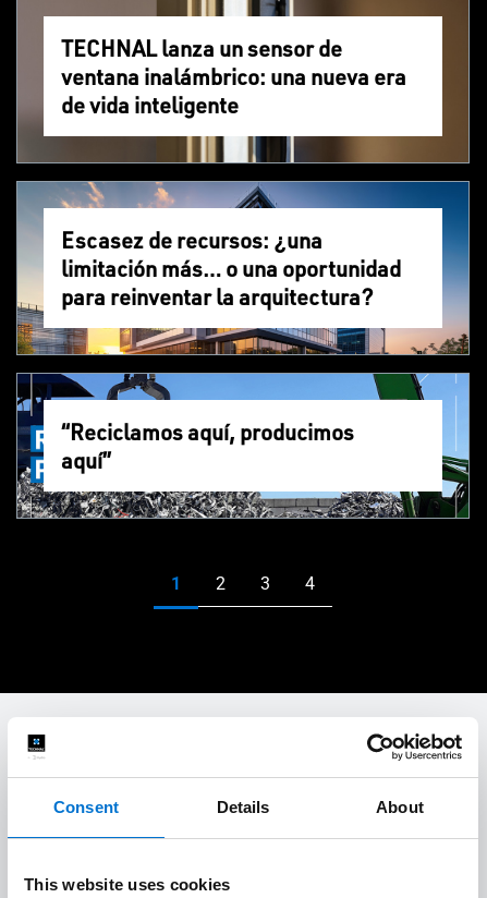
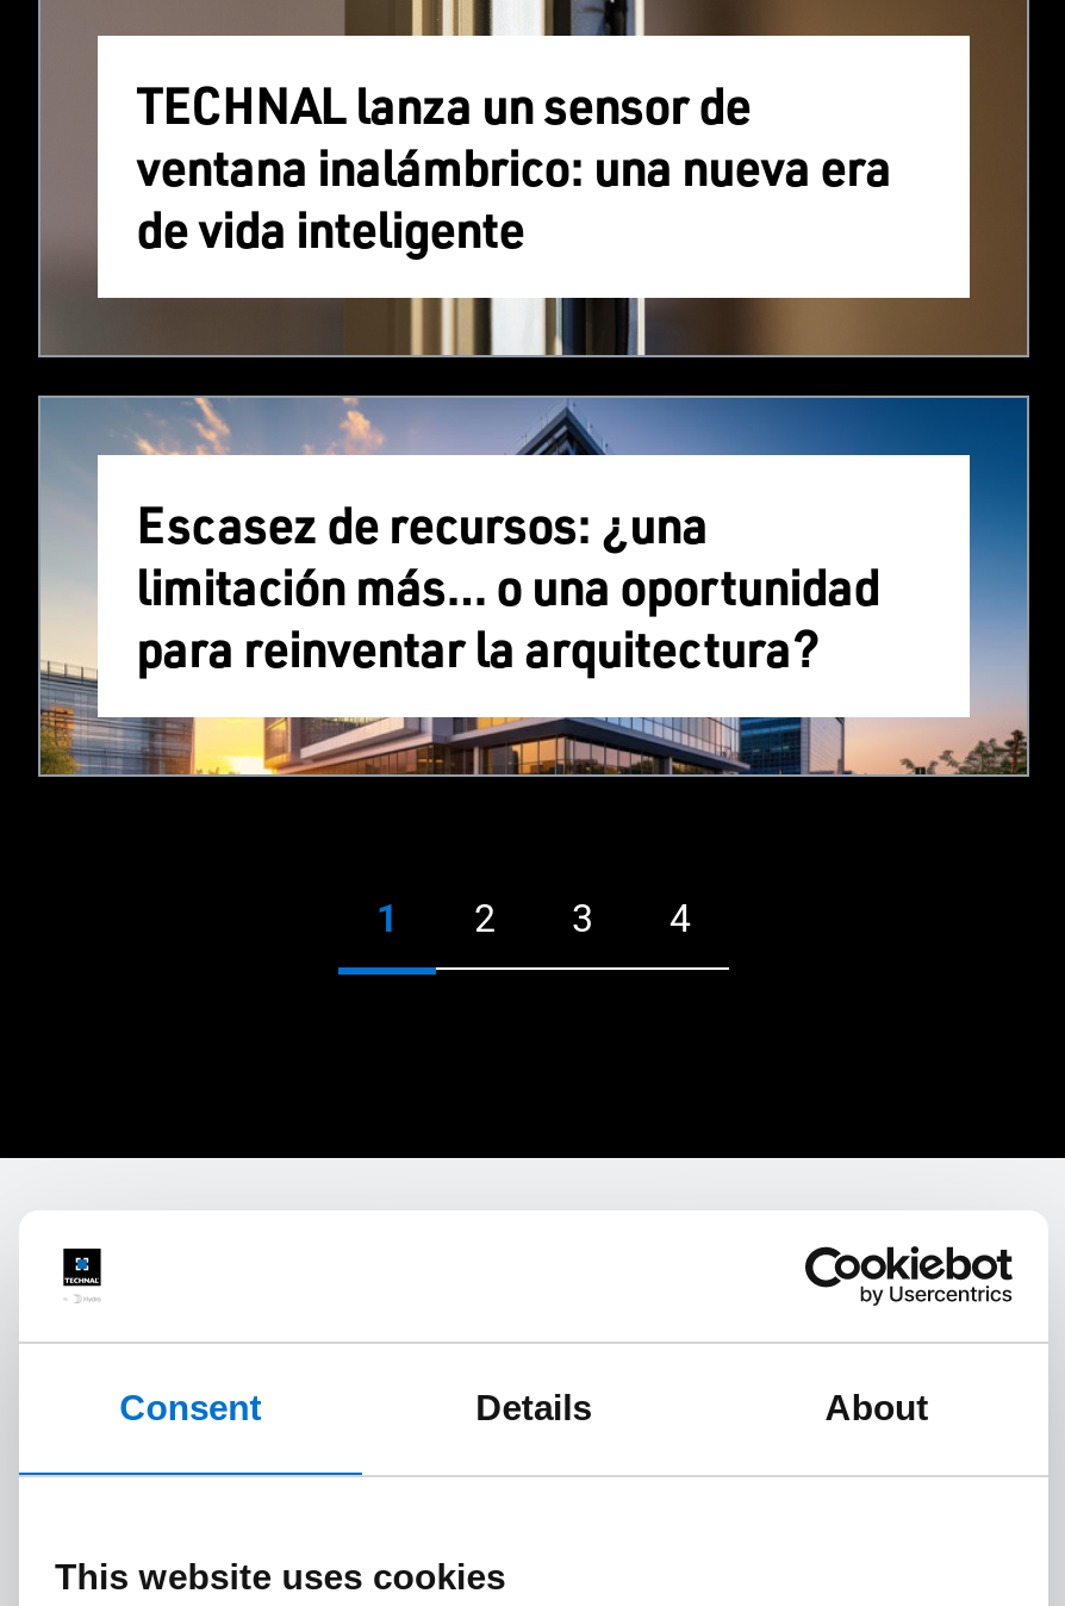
[16,372,470,519] [image] | “Reciclamos aquí, producimos | aquí” -> none

